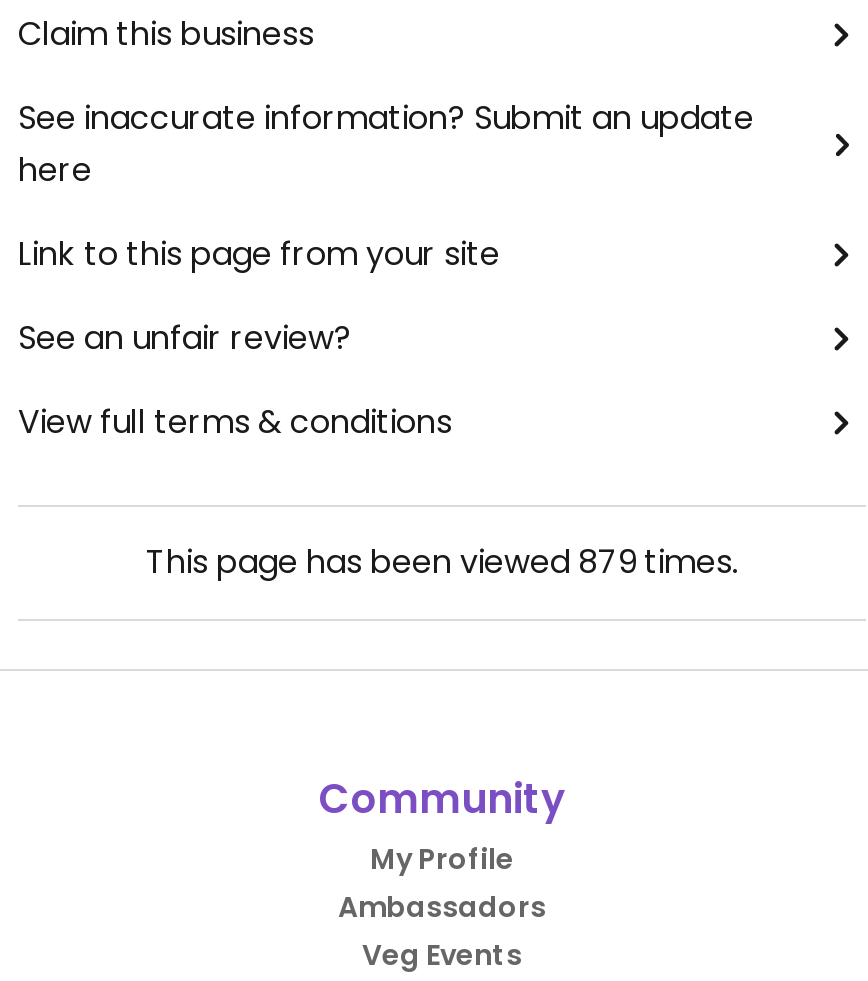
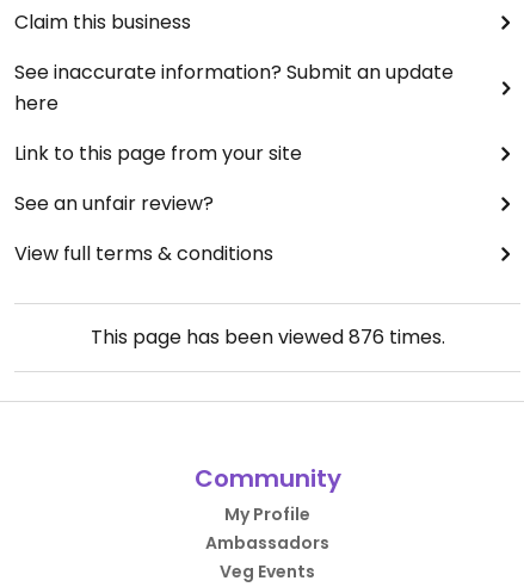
[146,539,738,585] This page has been viewed 879 times. -> [90,324,445,351] This page has been viewed 876 times.

